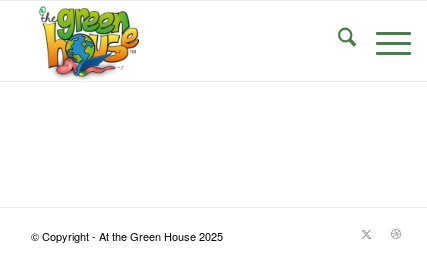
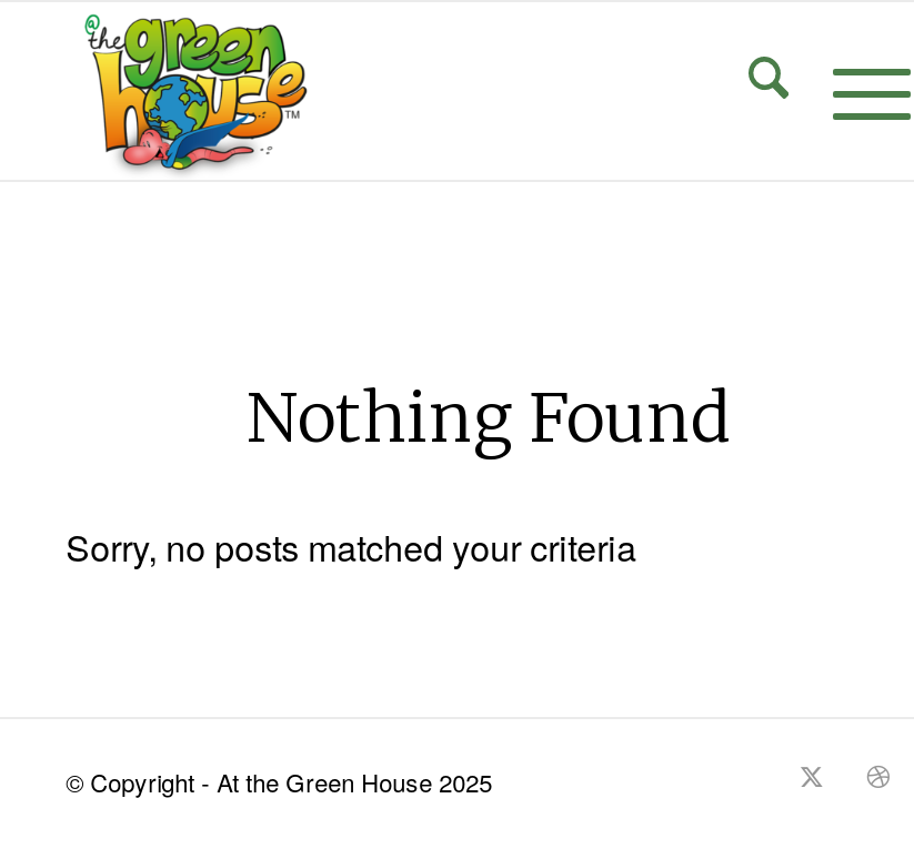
none -> [66,375,731,572] Nothing Found | Sorry, no posts matched your criteria

